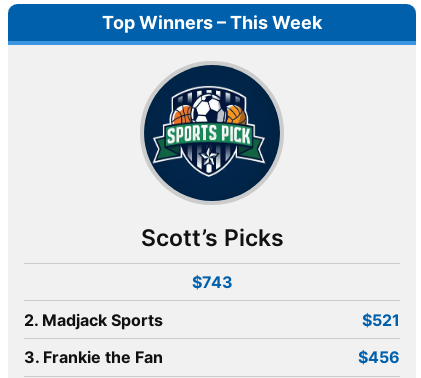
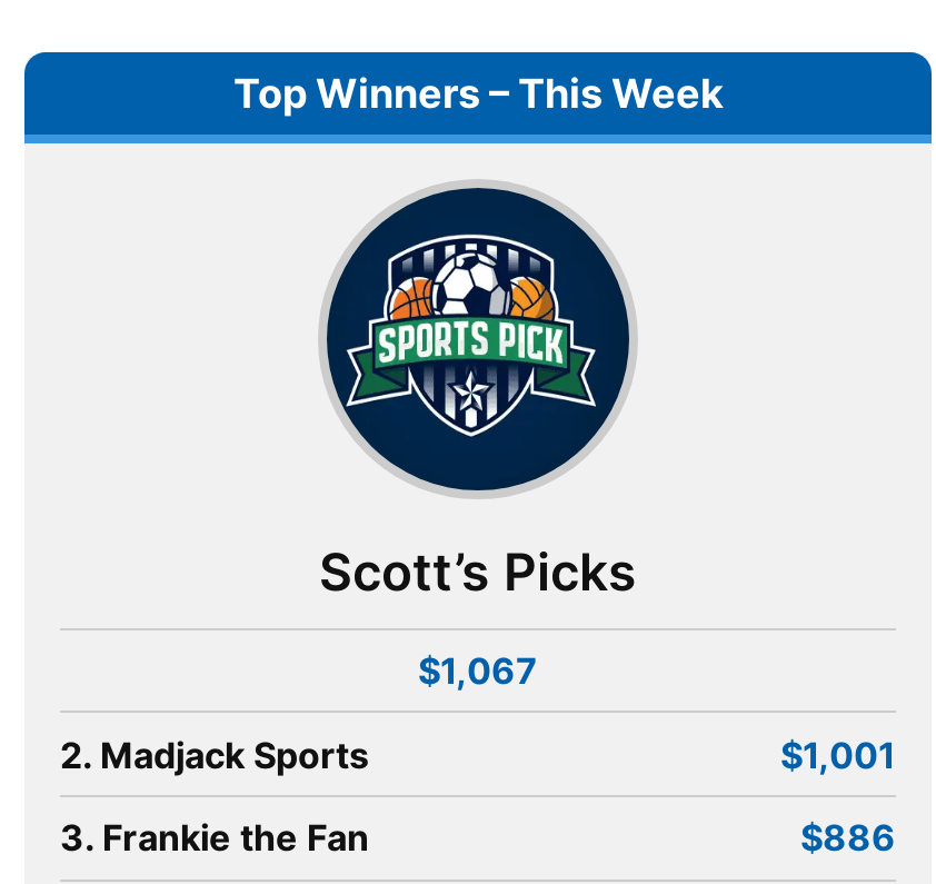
[191,272,232,292] $743 -> [418,648,538,693] $1,067
[362,310,400,330] $521 -> [780,732,896,777] $1,001
[358,347,400,367] $456 -> [800,816,896,861] $886

